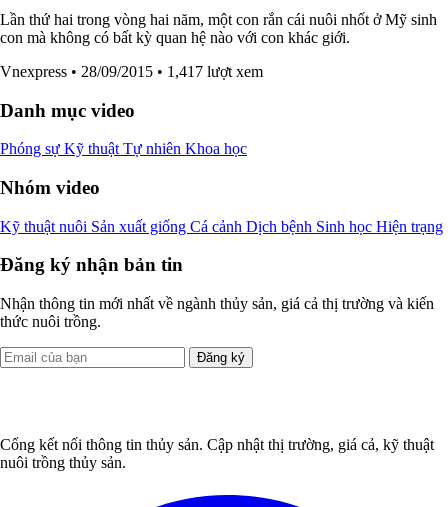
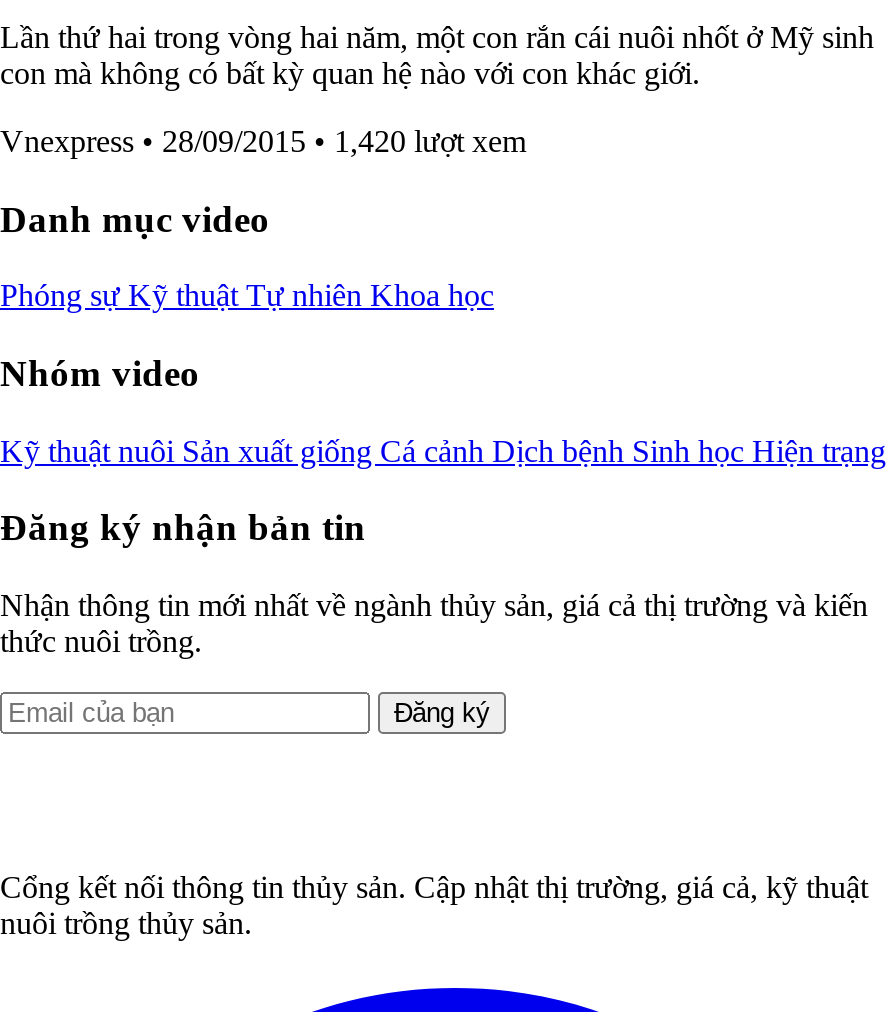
[0,63,263,80] Vnexpress • 28/09/2015 • 1,417 lượt xem -> [0,124,526,158] Vnexpress • 28/09/2015 • 1,420 lượt xem

